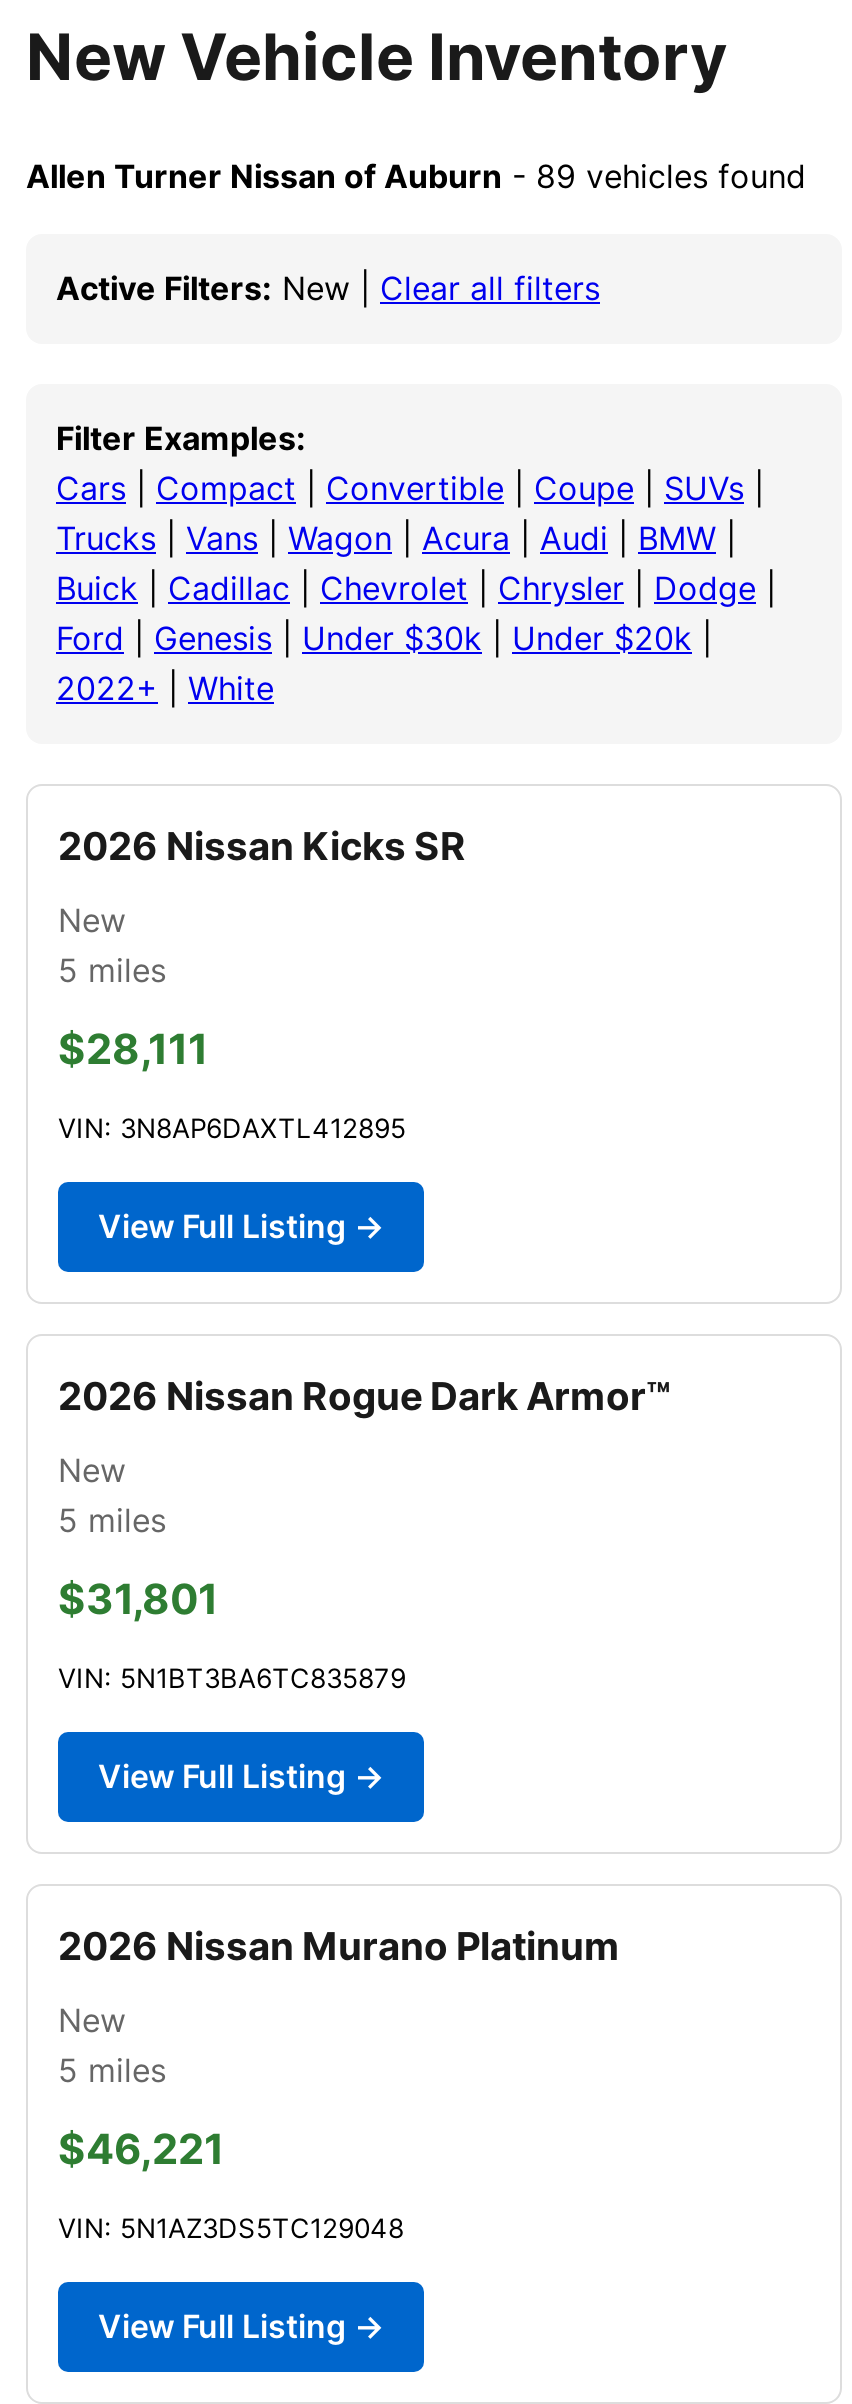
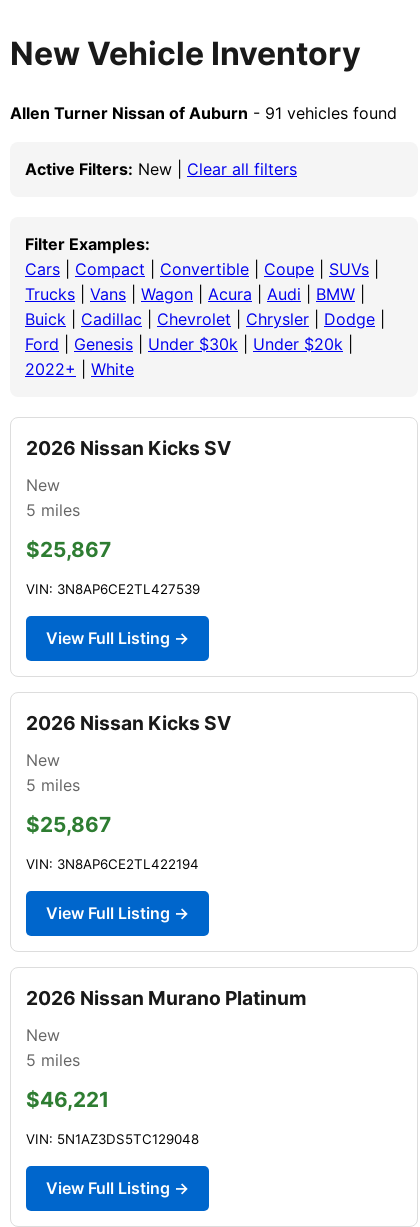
[26,156,806,196] Allen Turner Nissan of Auburn - 89 vehicles found -> [10,103,397,123] Allen Turner Nissan of Auburn - 91 vehicles found
[58,822,466,870] 2026 Nissan Kicks SR -> [26,436,231,460] 2026 Nissan Kicks SV
[58,1024,208,1074] $28,111 -> [26,537,111,562] $25,867
[58,1112,406,1144] VIN: 3N8AP6DAXTL412895 -> [26,581,200,597] VIN: 3N8AP6CE2TL427539
[58,1372,670,1420] 2026 Nissan Rogue Dark Armor™ -> [26,711,231,735] 2026 Nissan Kicks SV
[58,1574,218,1624] $31,801 -> [26,812,111,837] $25,867
[58,1662,406,1694] VIN: 5N1BT3BA6TC835879 -> [26,856,199,872] VIN: 3N8AP6CE2TL422194

